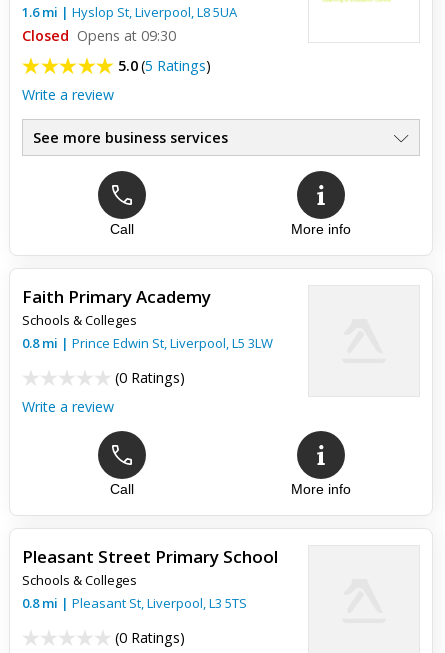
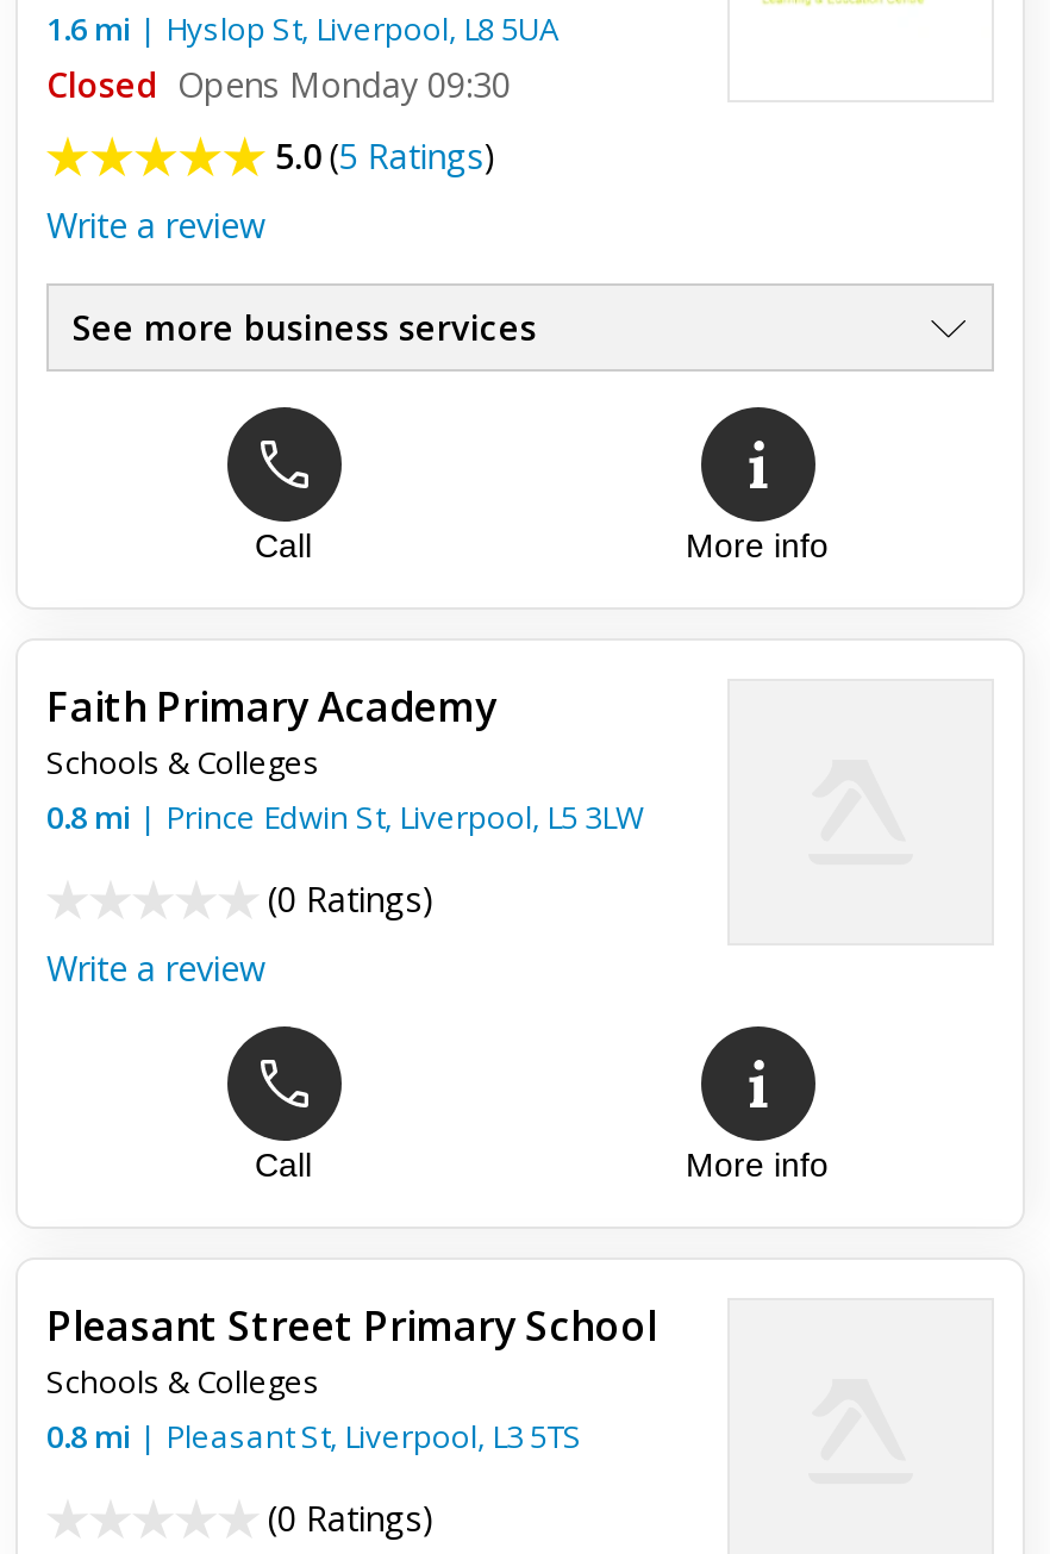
[22,26,176,45] Closed Opens at 09:30 -> [46,62,511,107] Closed Opens Monday 09:30

